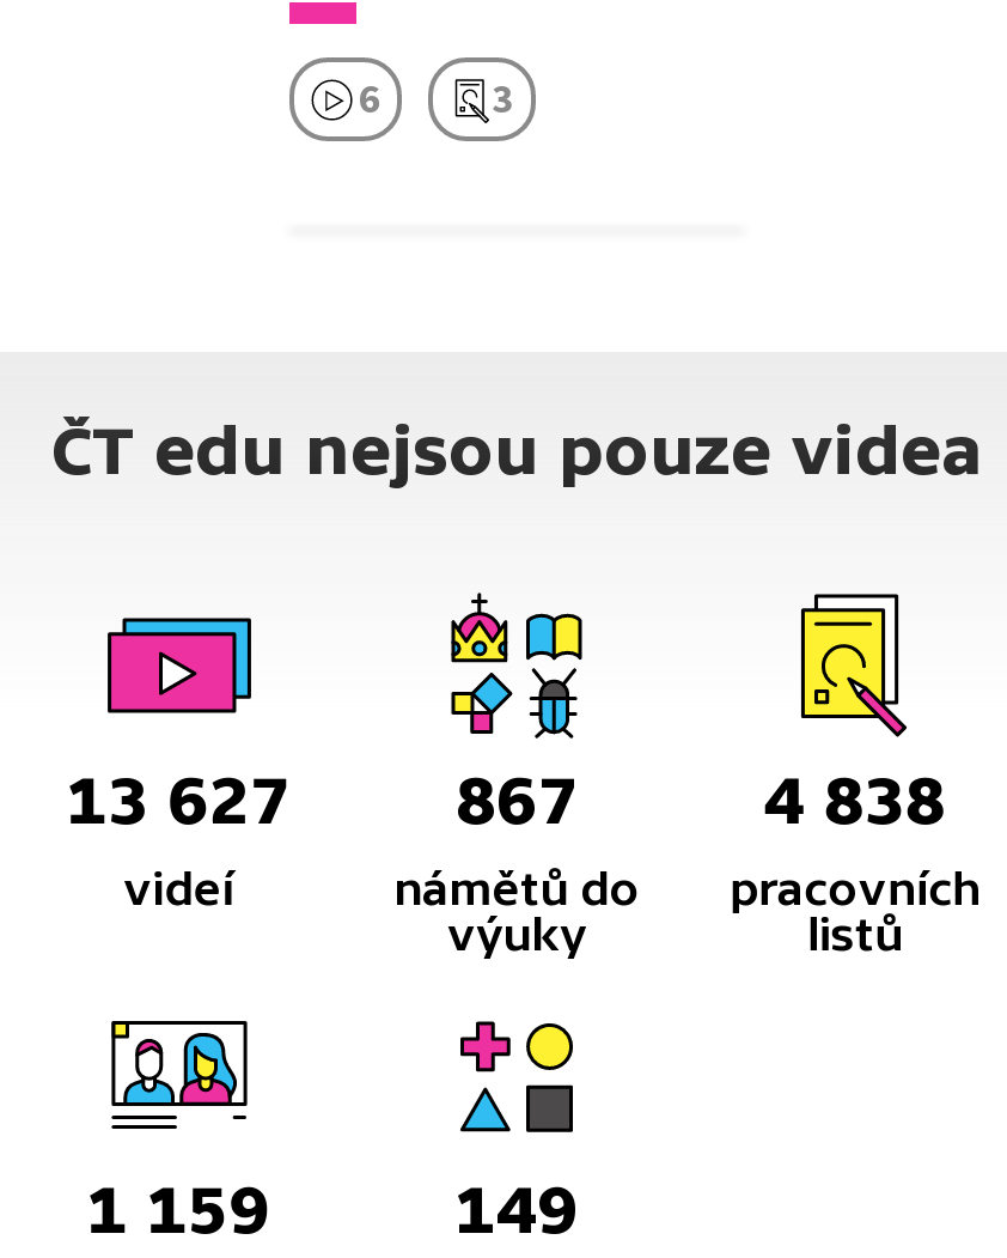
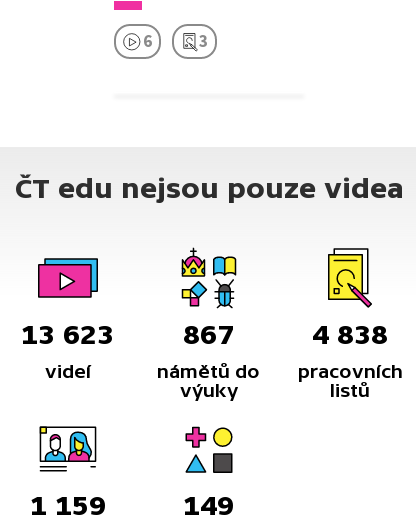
[67,761,290,838] 13 627 -> [21,318,114,350] 13 623

